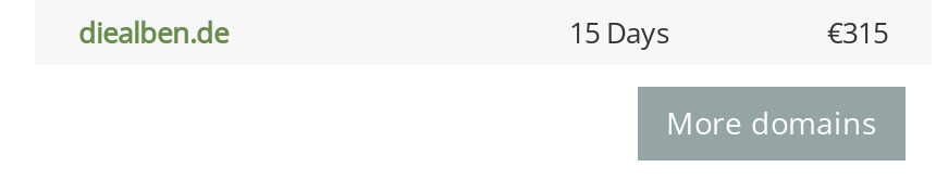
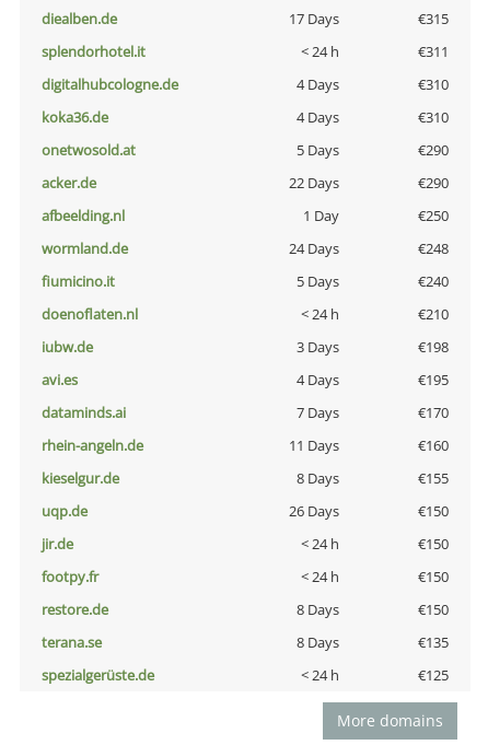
[569,12,669,51] 15 Days -> [288,8,339,28] 17 Days
none -> [42,41,449,684] splendorhotel.it | < 24 h | €311 | digitalhubcologne.de | 4 Days | €310 | koka36.de | 4 Days | €310 | onetwosold.at | 5 Days | €290 | acker.de | 22 Days | €290 | afbeelding.nl | 1 Day | €250 | wormland.de | 24 Days | €248 | fiumicino.it | 5 Days | €240 | doenoflaten.nl | < 24 h | €210 | iubw.de | 3 Days | €198 | avi.es | 4 Days | €195 | dataminds.ai | 7 Days | €170 | rhein-angeln.de | 11 Days | €160 | kieselgur.de | 8 Days | €155 | uqp.de | 26 Days | €150 | jir.de | < 24 h | €150 | footpy.fr | < 24 h | €150 | restore.de | 8 Days | €150 | terana.se | 8 Days | €135 | spezialgerüste.de | < 24 h | €125

